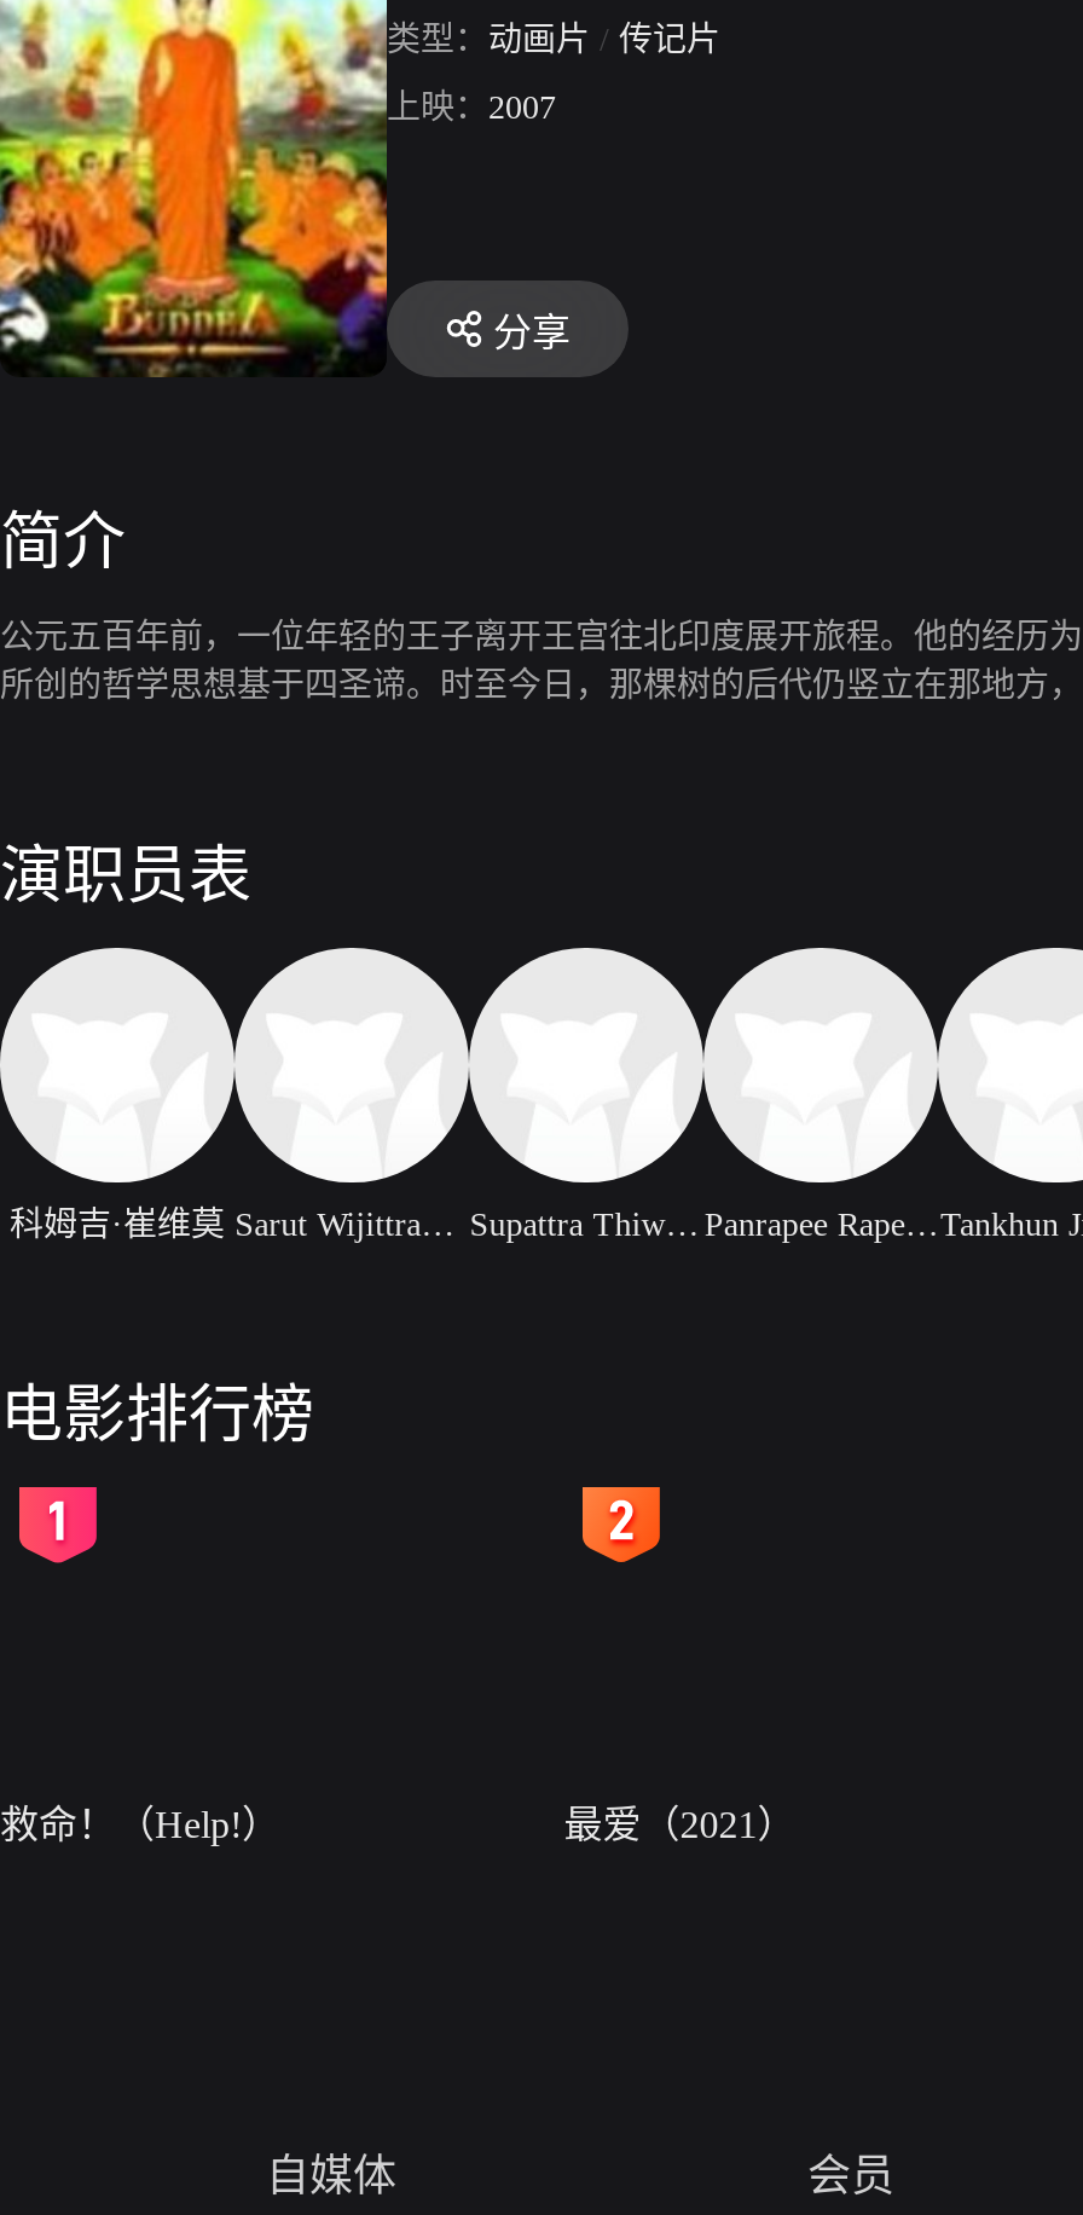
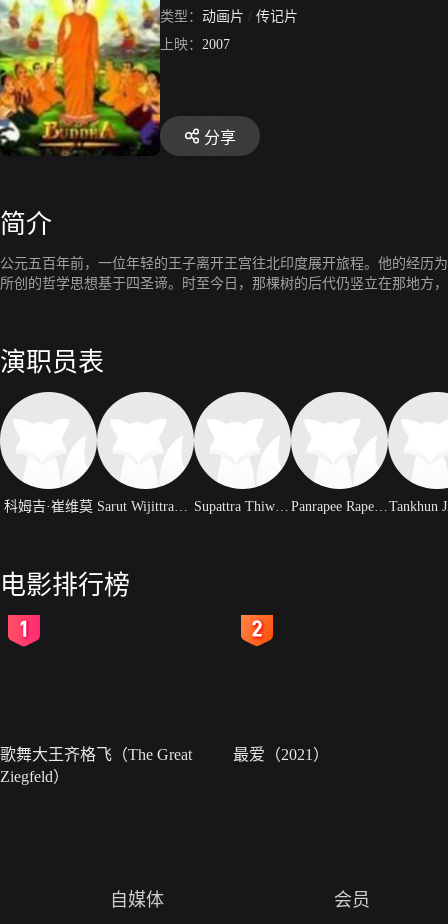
[0,1803,280,1844] 救命！（Help!） -> [0,745,192,784] 歌舞大王齐格飞（The Great | Ziegfeld）

